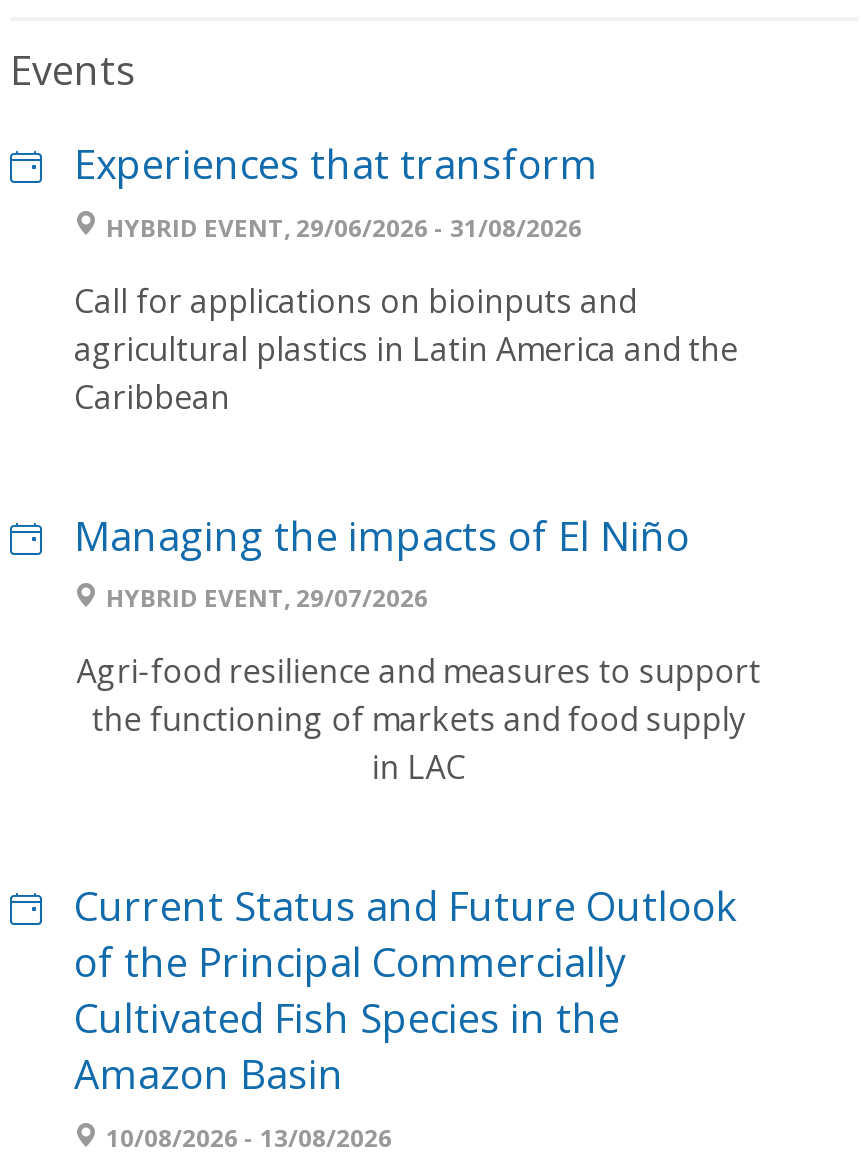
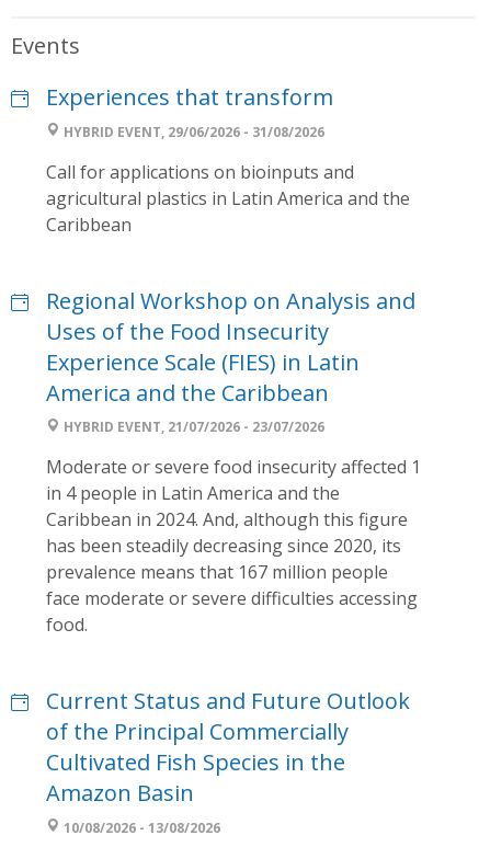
[74,508,690,615] Managing the impacts of El Niño | HYBRID EVENT, 29/07/2026 -> [46,286,415,436] Regional Workshop on Analysis and | Uses of the Food Insecurity | Experience Scale (FIES) in Latin | America and the Caribbean | HYBRID EVENT, 21/07/2026 - 23/07/2026
[76,649,760,789] Agri-food resilience and measures to support | the functioning of markets and food supply | in LAC -> [46,455,421,637] Moderate or severe food insecurity affected 1 | in 4 people in Latin America and the | Caribbean in 2024. And, although this figure | has been steadily decreasing since 2020, its | prevalence means that 167 million people | face moderate or severe difficulties accessing | food.

